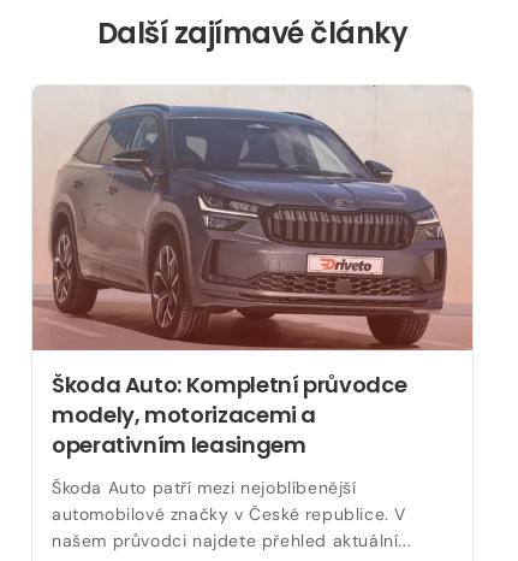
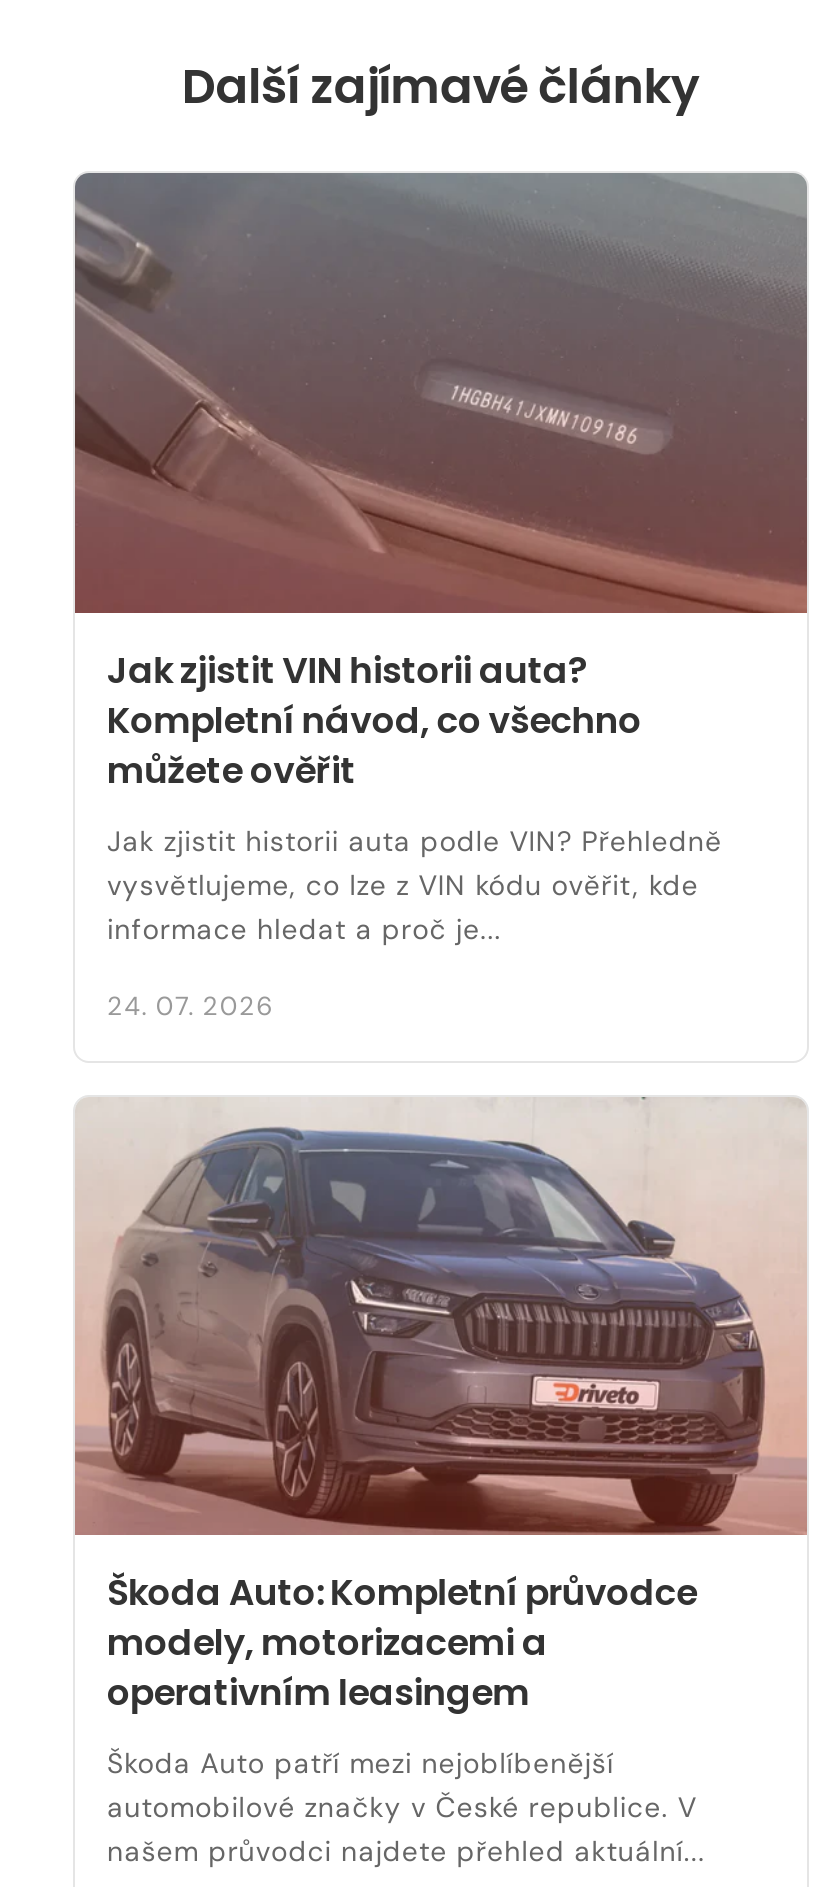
none -> [73,171,807,1022] [image] | Jak zjistit VIN historii auta? | Kompletní návod, co všechno | můžete ověřit | Jak zjistit historii auta podle VIN? Přehledně | vysvětlujeme, co lze z VIN kódu ověřit, kde | informace hledat a proč je... | 24. 07. 2026

